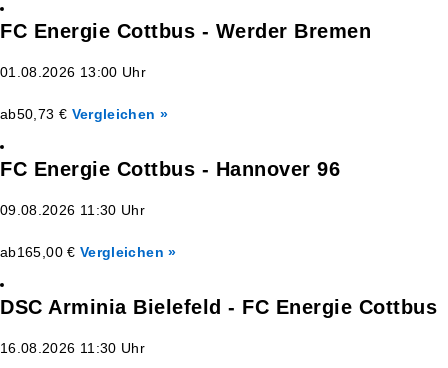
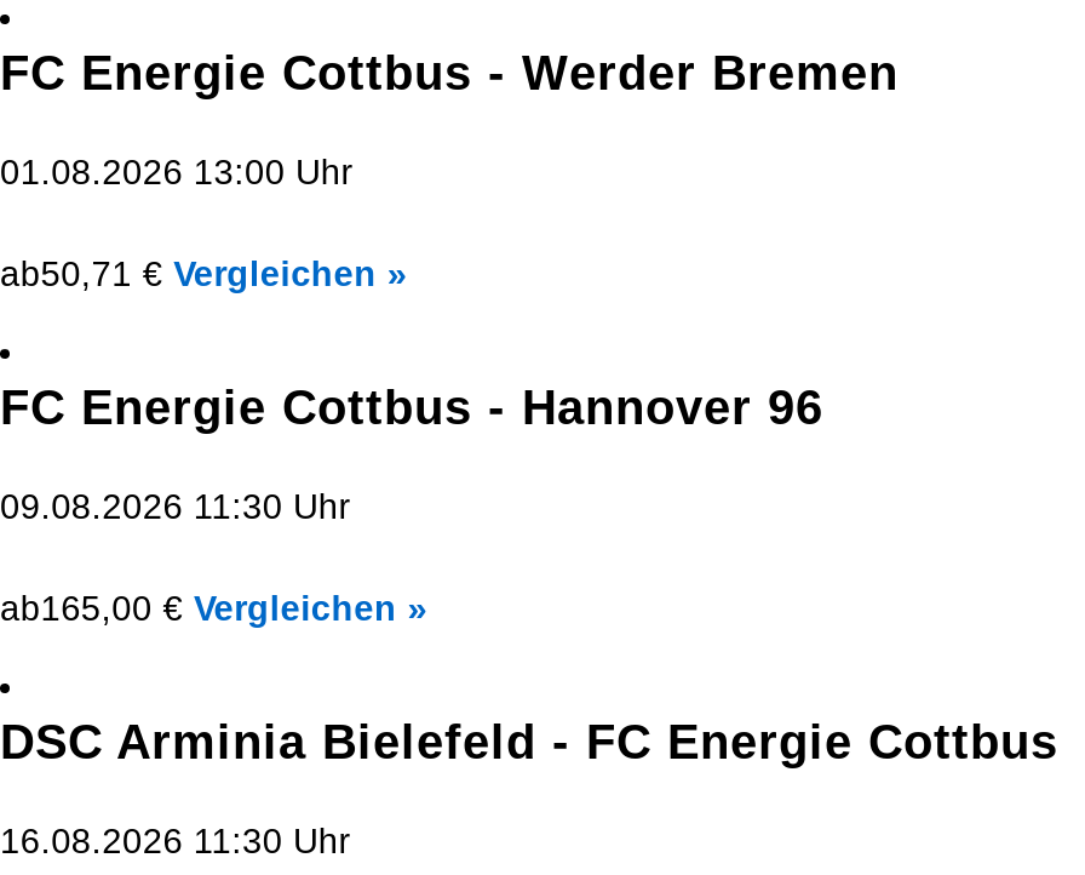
[0,106,168,122] ab50,73 €Vergleichen » -> [0,255,407,294] ab50,71 €Vergleichen »

